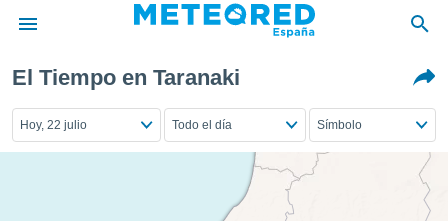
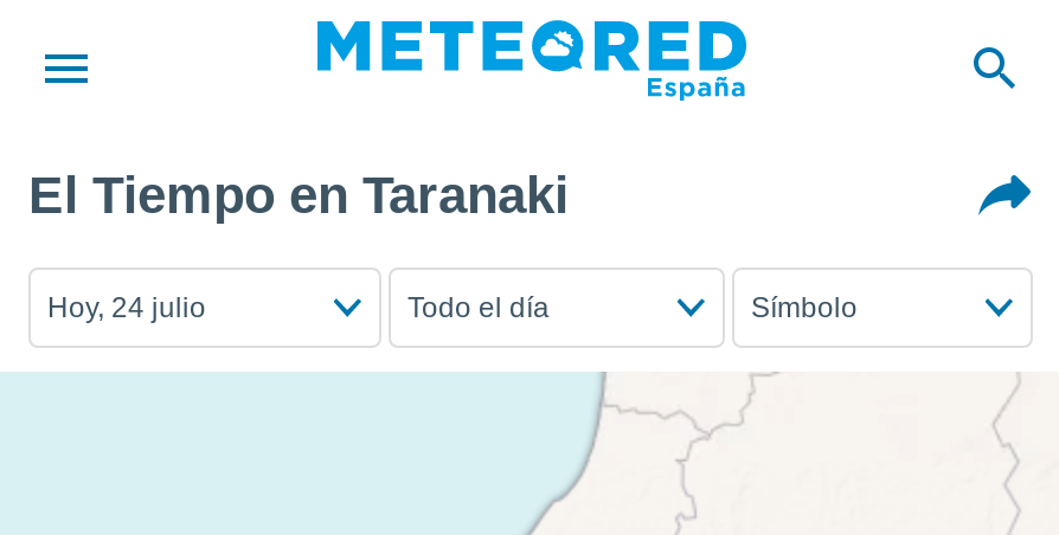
[20,118,87,132] Hoy, 22 julio -> [47,291,206,324] Hoy, 24 julio

